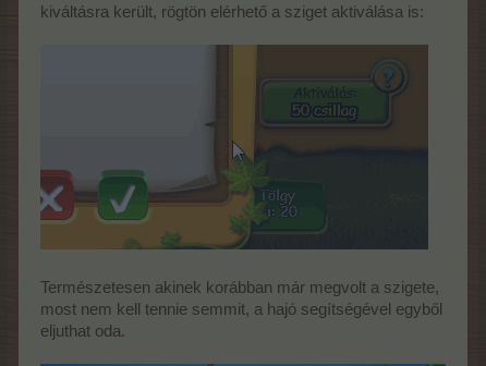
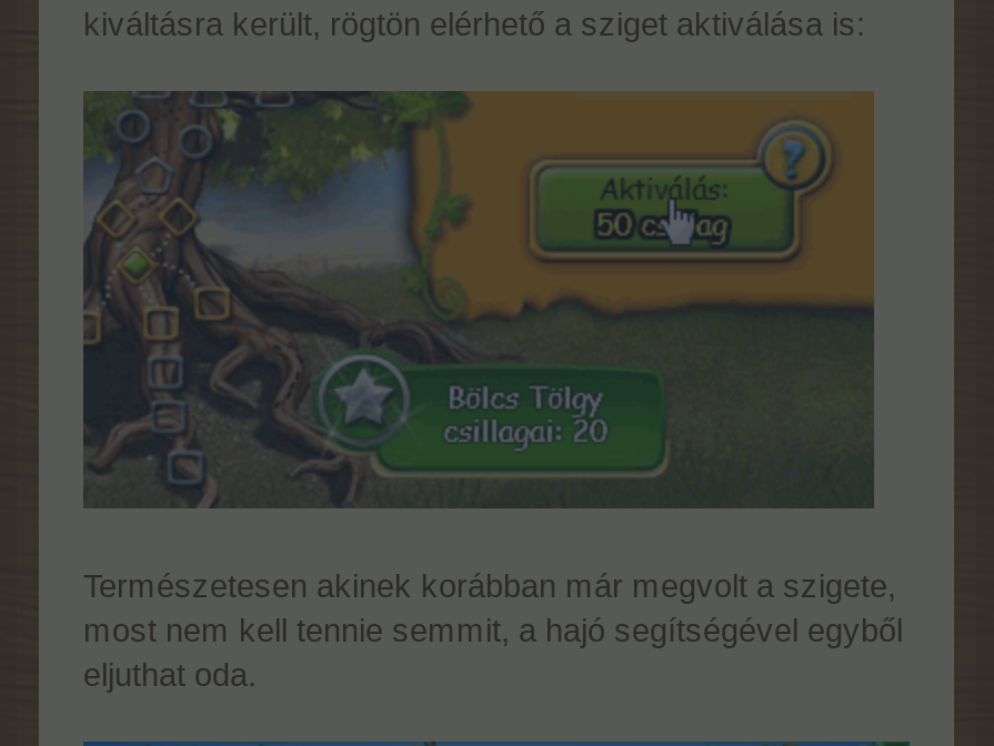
[39,45,428,249] [image] -> [81,89,874,511] [image]

